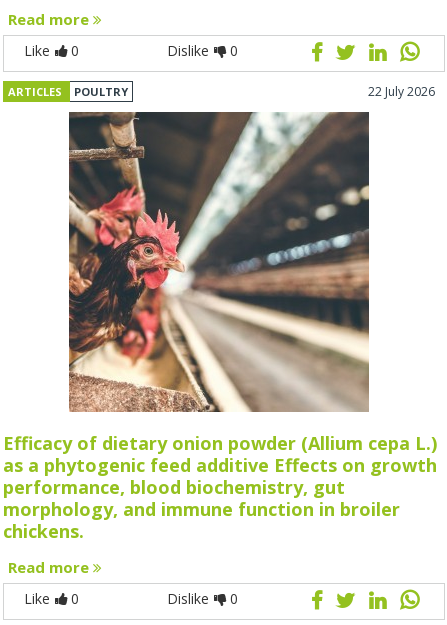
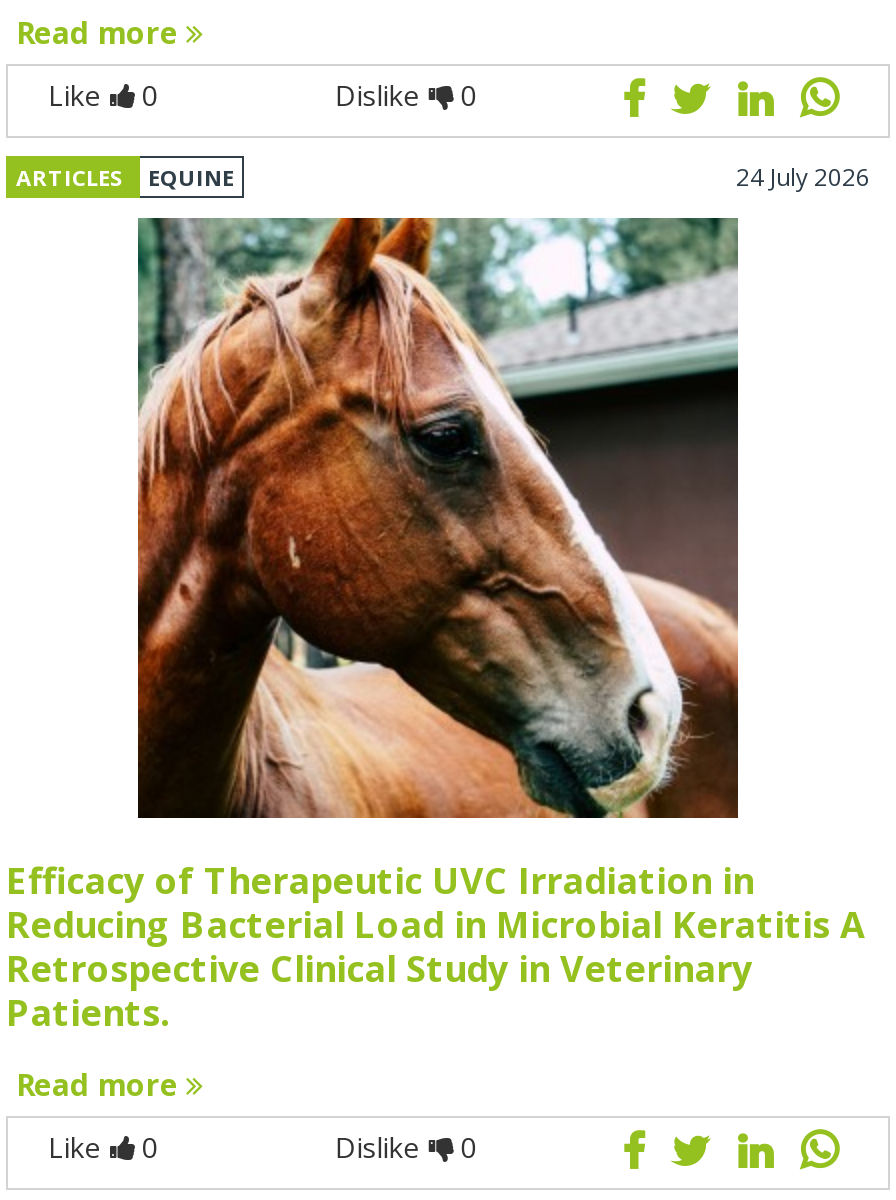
[74,83,435,100] POULTRY | 22 July 2026 -> [148,159,870,193] EQUINE | 24 July 2026
[3,111,437,543] [image] | Efficacy of dietary onion powder (Allium cepa L.) | as a phytogenic feed additive Effects on growth | performance, blood biochemistry, gut | morphology, and immune function in broiler | chickens. -> [6,216,864,1035] [image] | Efficacy of Therapeutic UVC Irradiation in | Reducing Bacterial Load in Microbial Keratitis A | Retrospective Clinical Study in Veterinary | Patients.

